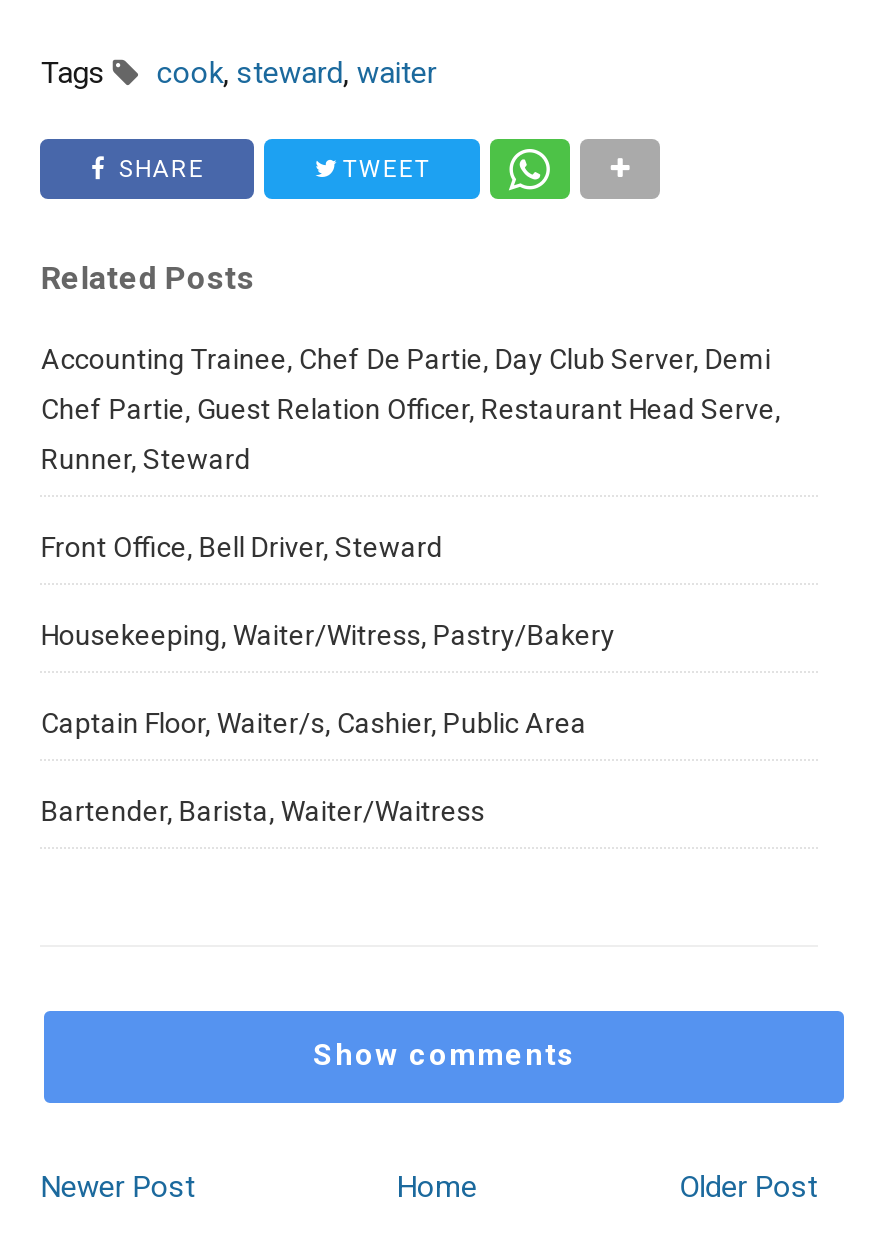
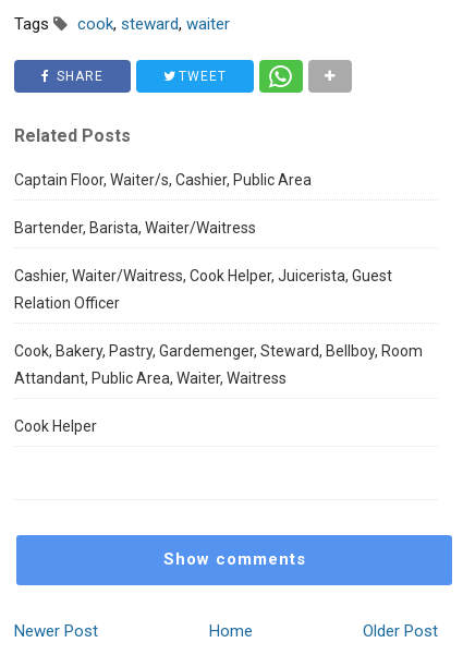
[41,343,781,651] Accounting Trainee, Chef De Partie, Day Club Server, Demi | Chef Partie, Guest Relation Officer, Restaurant Head Serve, | Runner, Steward | Front Office, Bell Driver, Steward | Housekeeping, Waiter/Witress, Pastry/Bakery -> none
moved [41,707,587,827] -> [15,171,312,237]: Captain Floor, Waiter/s, Cashier, Public Area | Bartender, Barista, Waiter/Waitress
none -> [15,267,423,435] Cashier, Waiter/Waitress, Cook Helper, Juicerista, Guest | Relation Officer | Cook, Bakery, Pastry, Gardemenger, Steward, Bellboy, Room | Attandant, Public Area, Waiter, Waitress | Cook Helper

